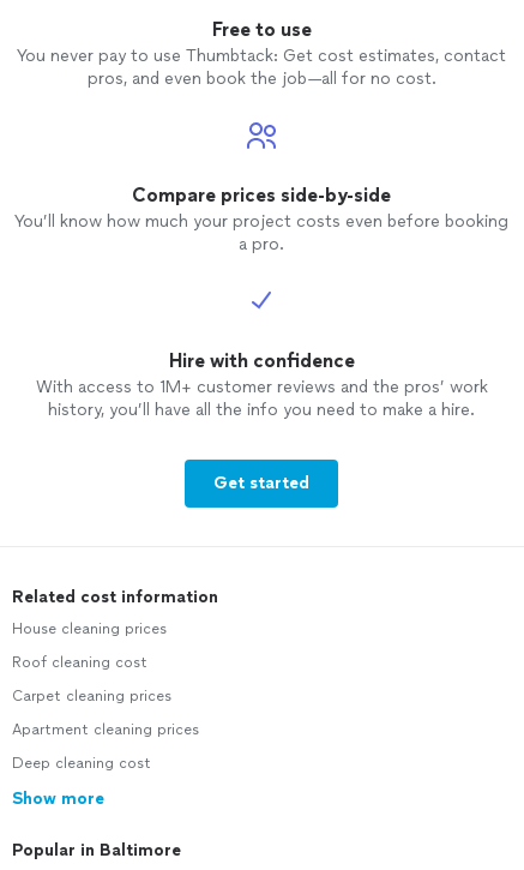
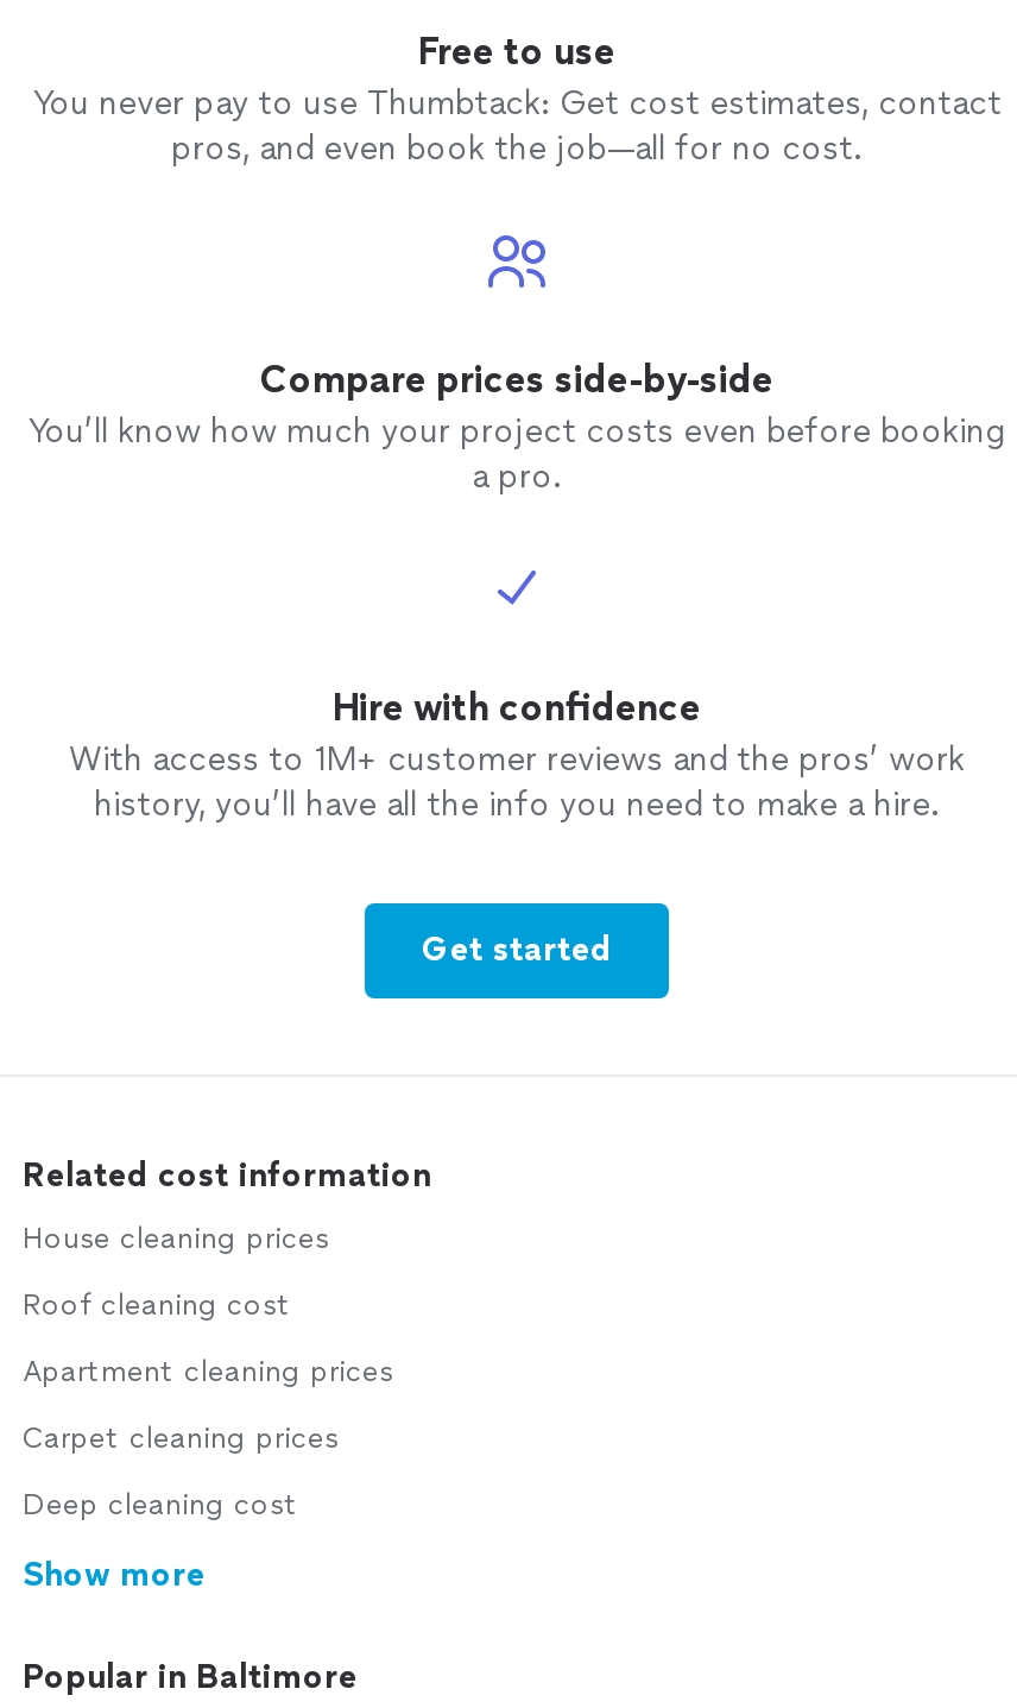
moved [12,688,171,705] -> [23,1422,339,1455]: Carpet cleaning prices
moved [12,721,199,738] -> [23,1355,393,1389]: Apartment cleaning prices

